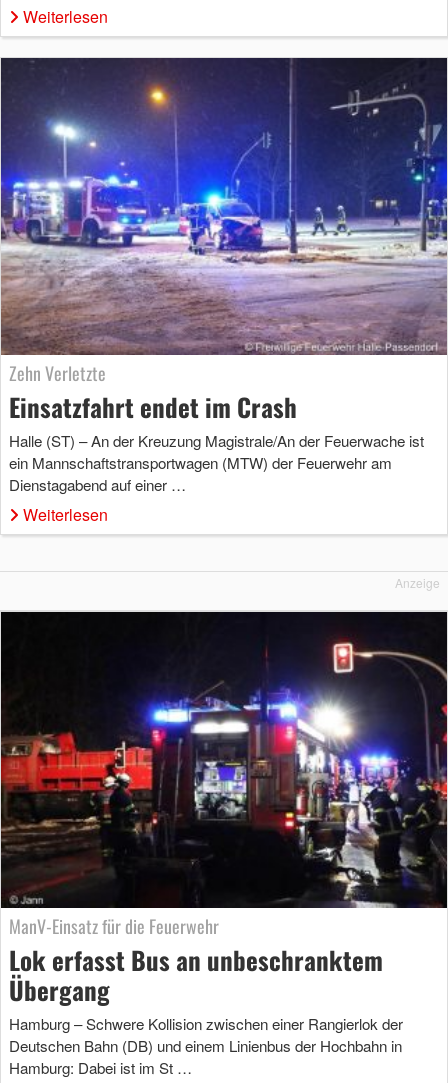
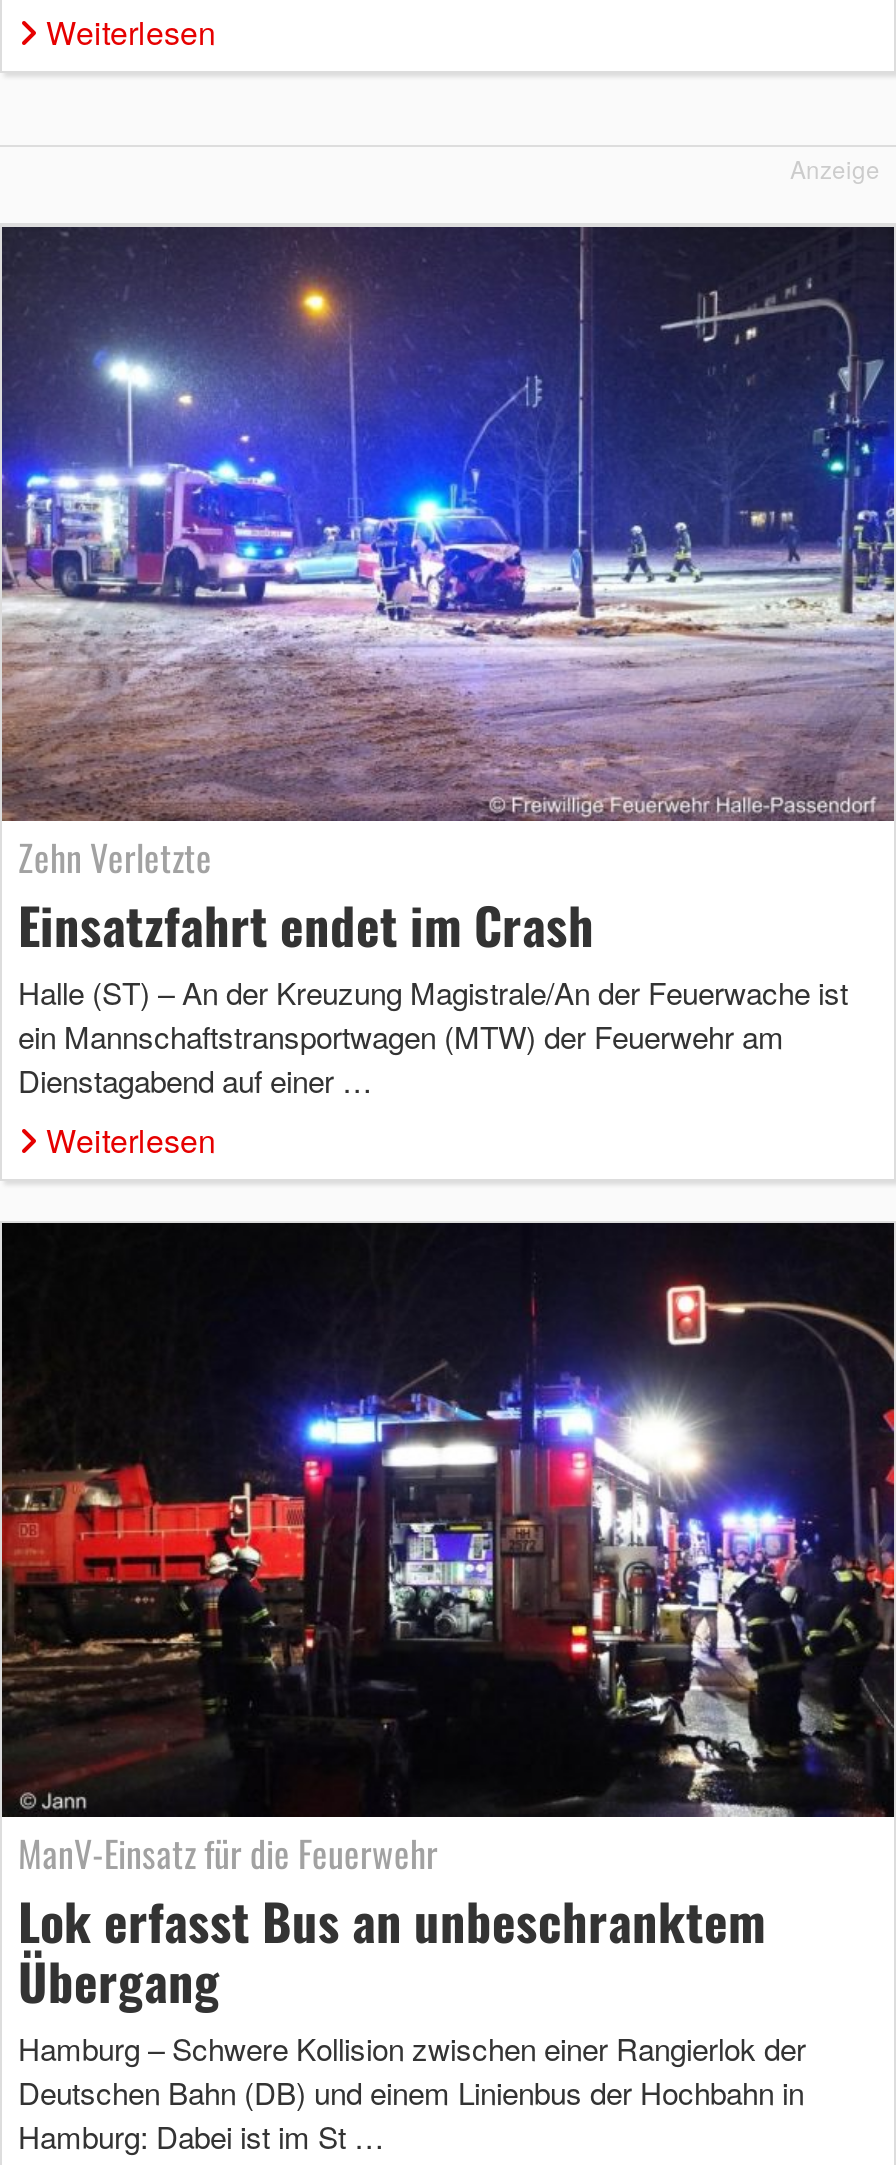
moved [0,57,448,526] -> [0,226,896,1163]: [image] | Zehn Verletzte | Einsatzfahrt endet im Crash | Halle (ST) – An der Kreuzung Magistrale/An der Feuerwache ist | ein Mannschaftstransportwagen (MTW) der Feuerwehr am | Dienstagabend auf einer … | Weiterlesen
moved [395,574,440,591] -> [790,151,880,185]: Anzeige

